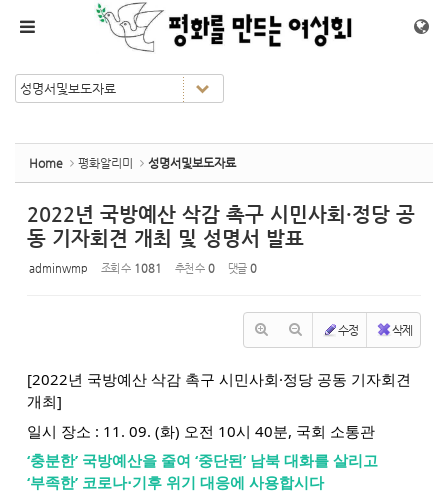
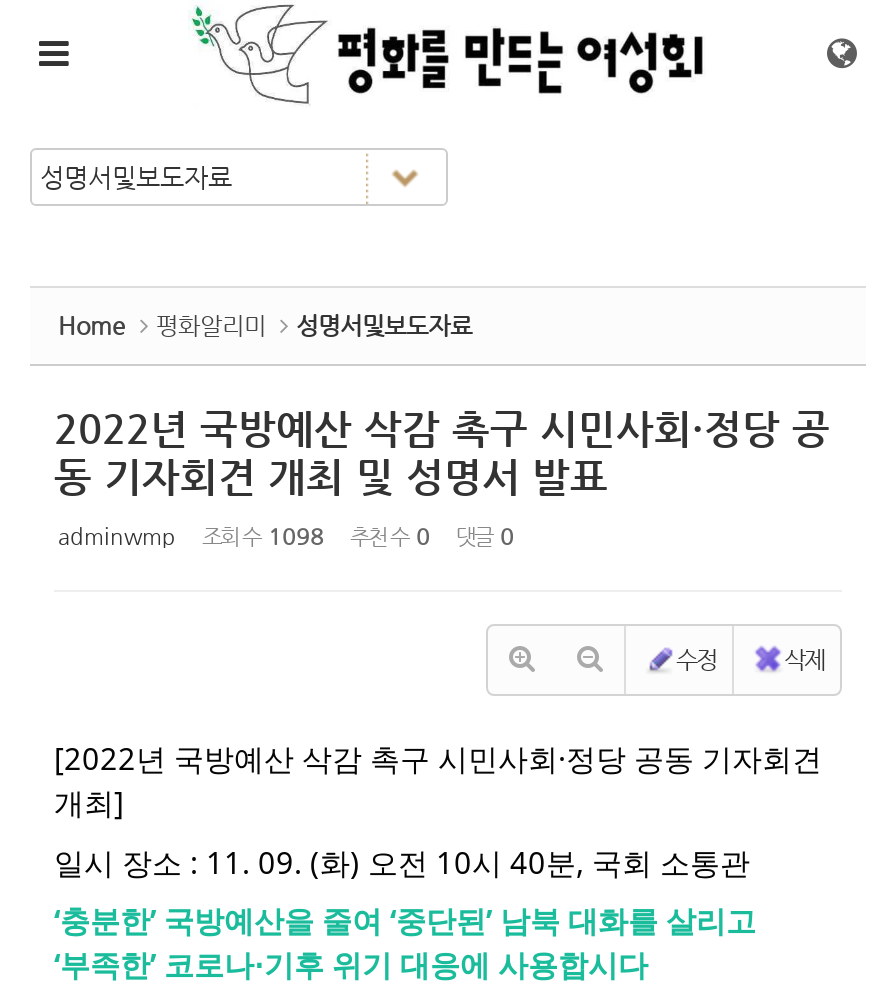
[29,262,257,275] adminwmp 조회 수 1081 추천 수 0 댓글 0 -> [58,524,514,550] adminwmp 조회 수 1098 추천 수 0 댓글 0

